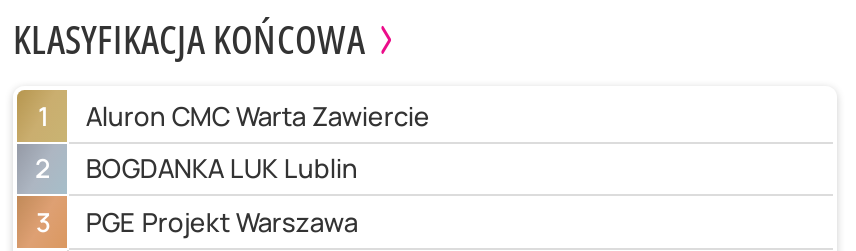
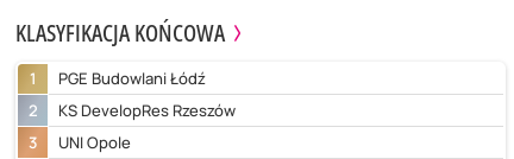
[86,98,430,134] Aluron CMC Warta Zawiercie -> [59,68,206,89] PGE Budowlani Łódź
[86,151,358,187] BOGDANKA LUK Lublin -> [59,100,236,121] KS DevelopRes Rzeszów
[86,204,358,240] PGE Projekt Warszawa -> [59,131,131,153] UNI Opole

